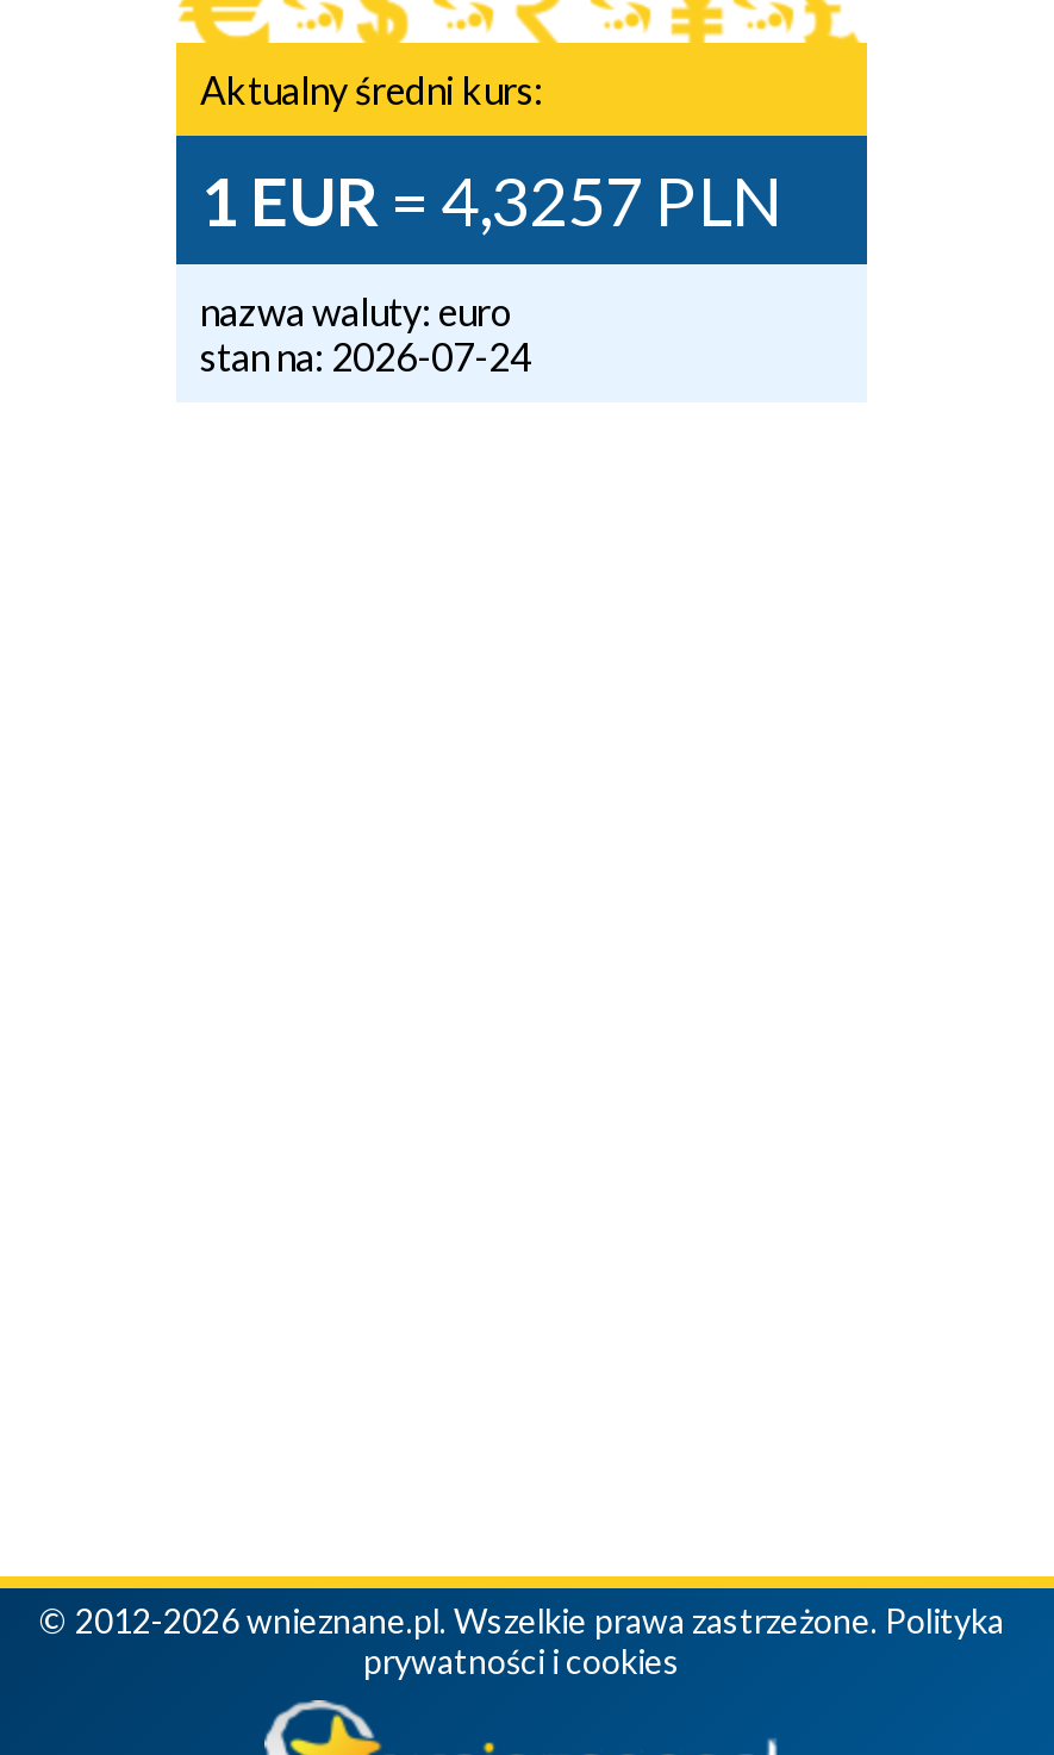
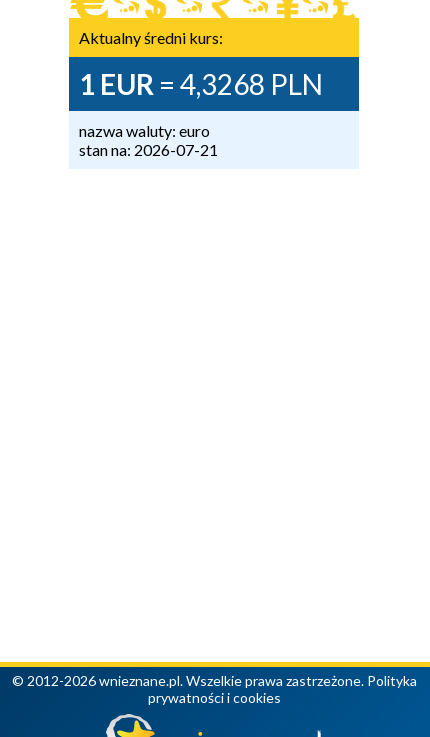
[200,158,781,239] 1 EUR = 4,3257 PLN -> [79,66,323,100] 1 EUR = 4,3268 PLN
[200,332,531,377] stan na: 2026-07-24 -> [79,139,218,158] stan na: 2026-07-21

